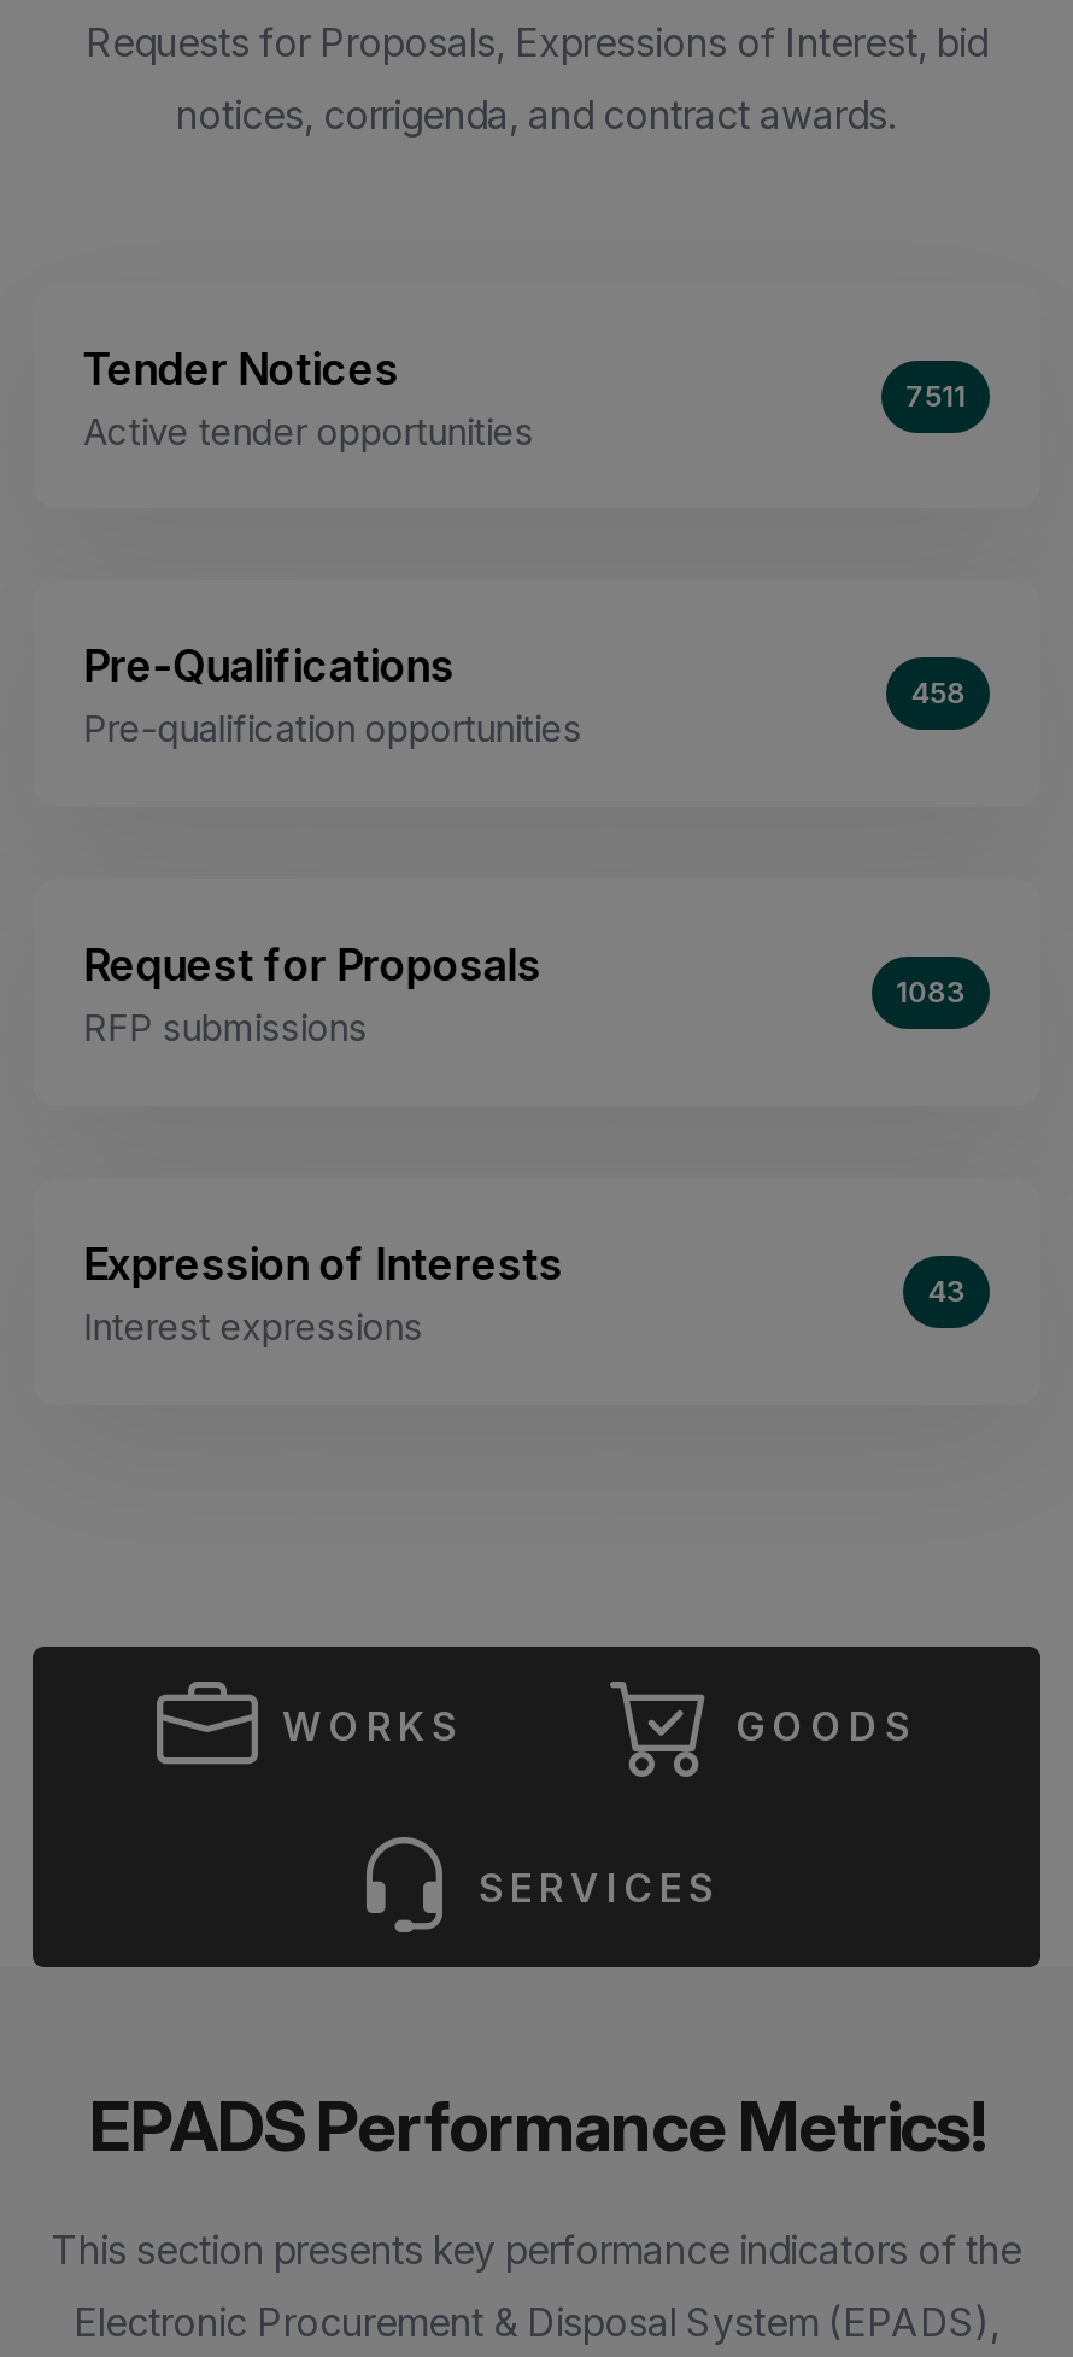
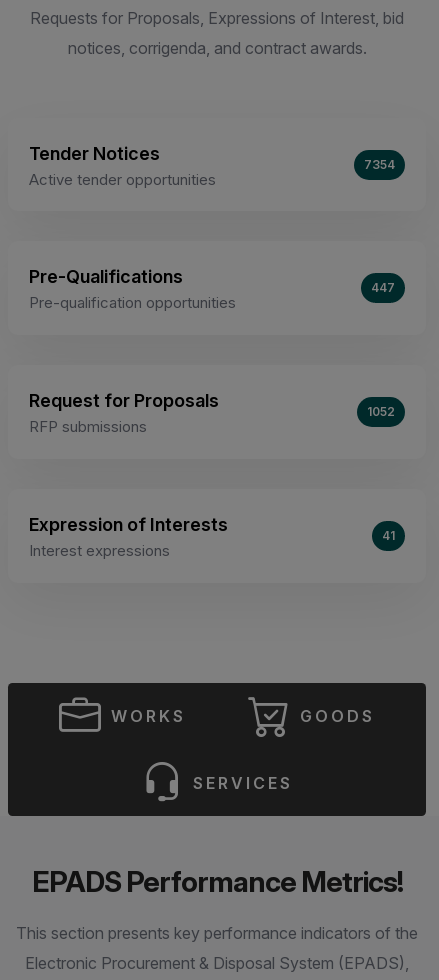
[906,377,966,413] 7511 -> [364,157,395,172] 7354
[910,675,966,711] 458 -> [371,280,395,295] 447
[896,974,966,1010] 1083 -> [367,404,395,419] 1052
[927,1272,966,1309] 43 -> [382,528,395,543] 41

